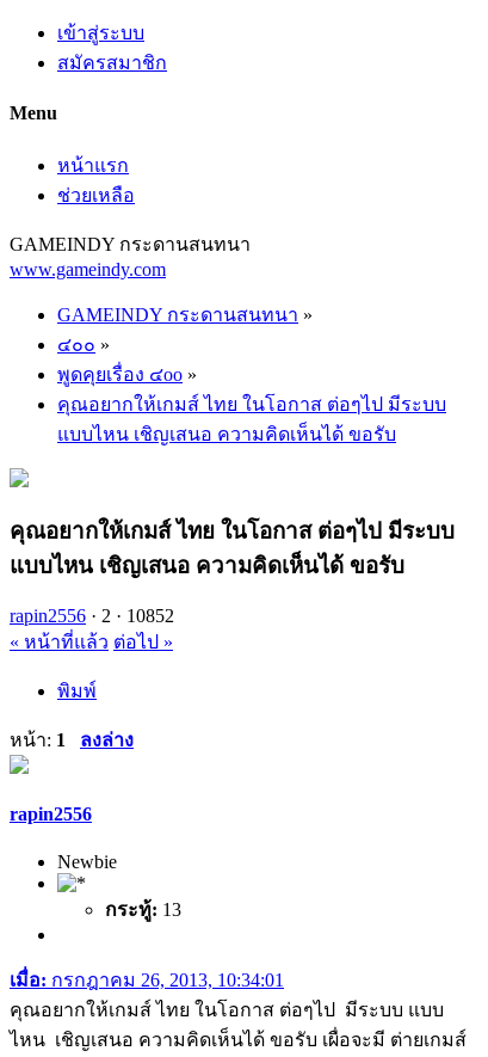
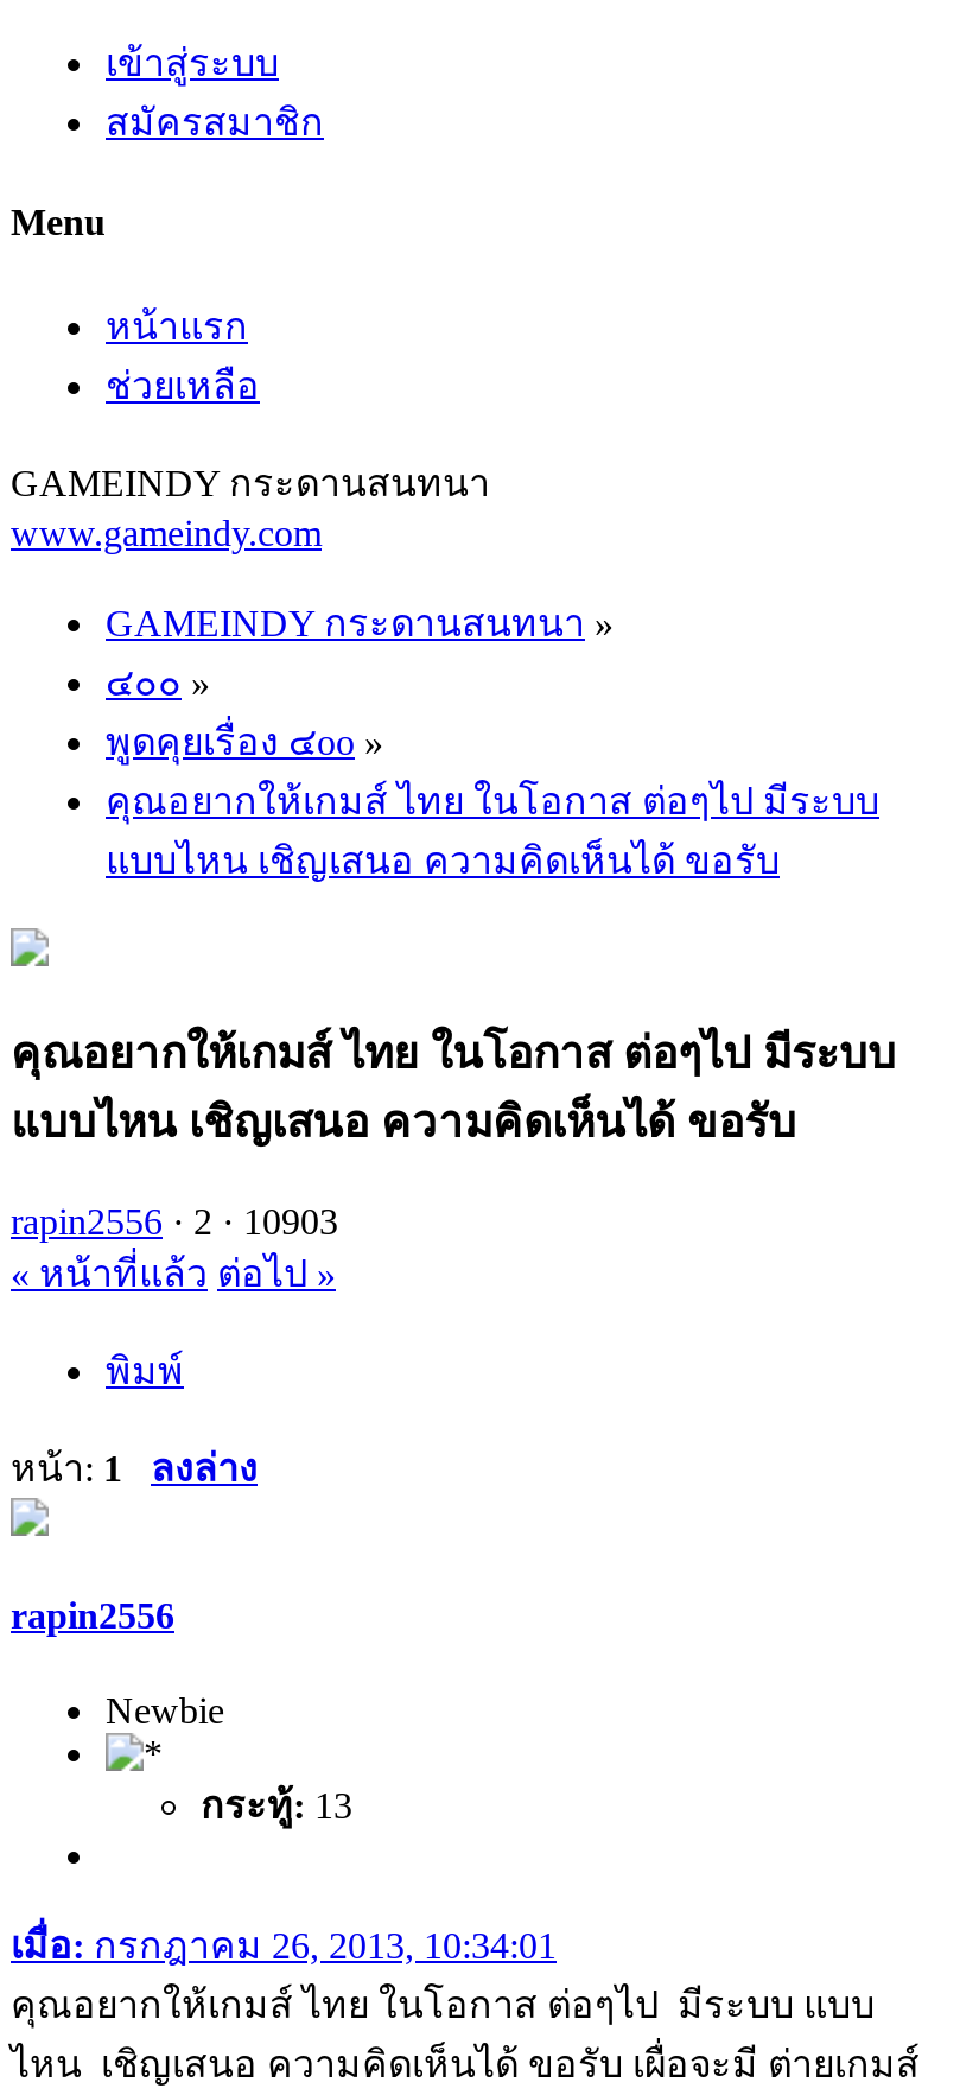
[10,606,174,626] rapin2556 · 2 · 10852 -> [11,1201,338,1242] rapin2556 · 2 · 10903

